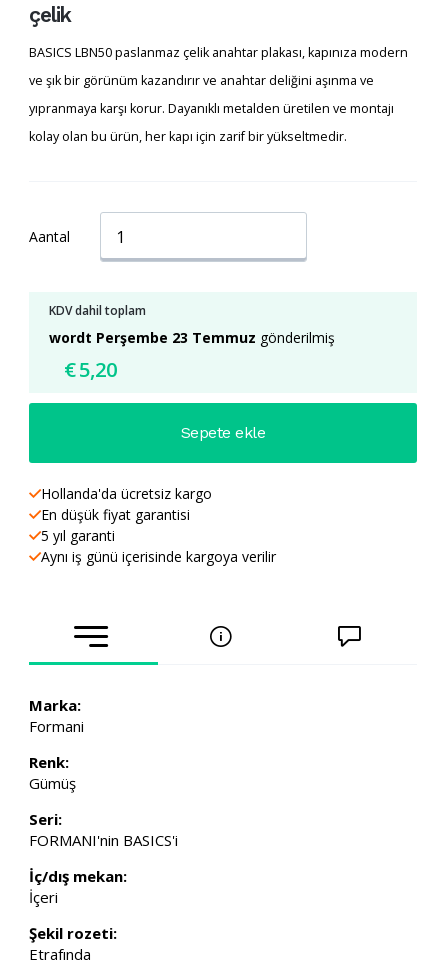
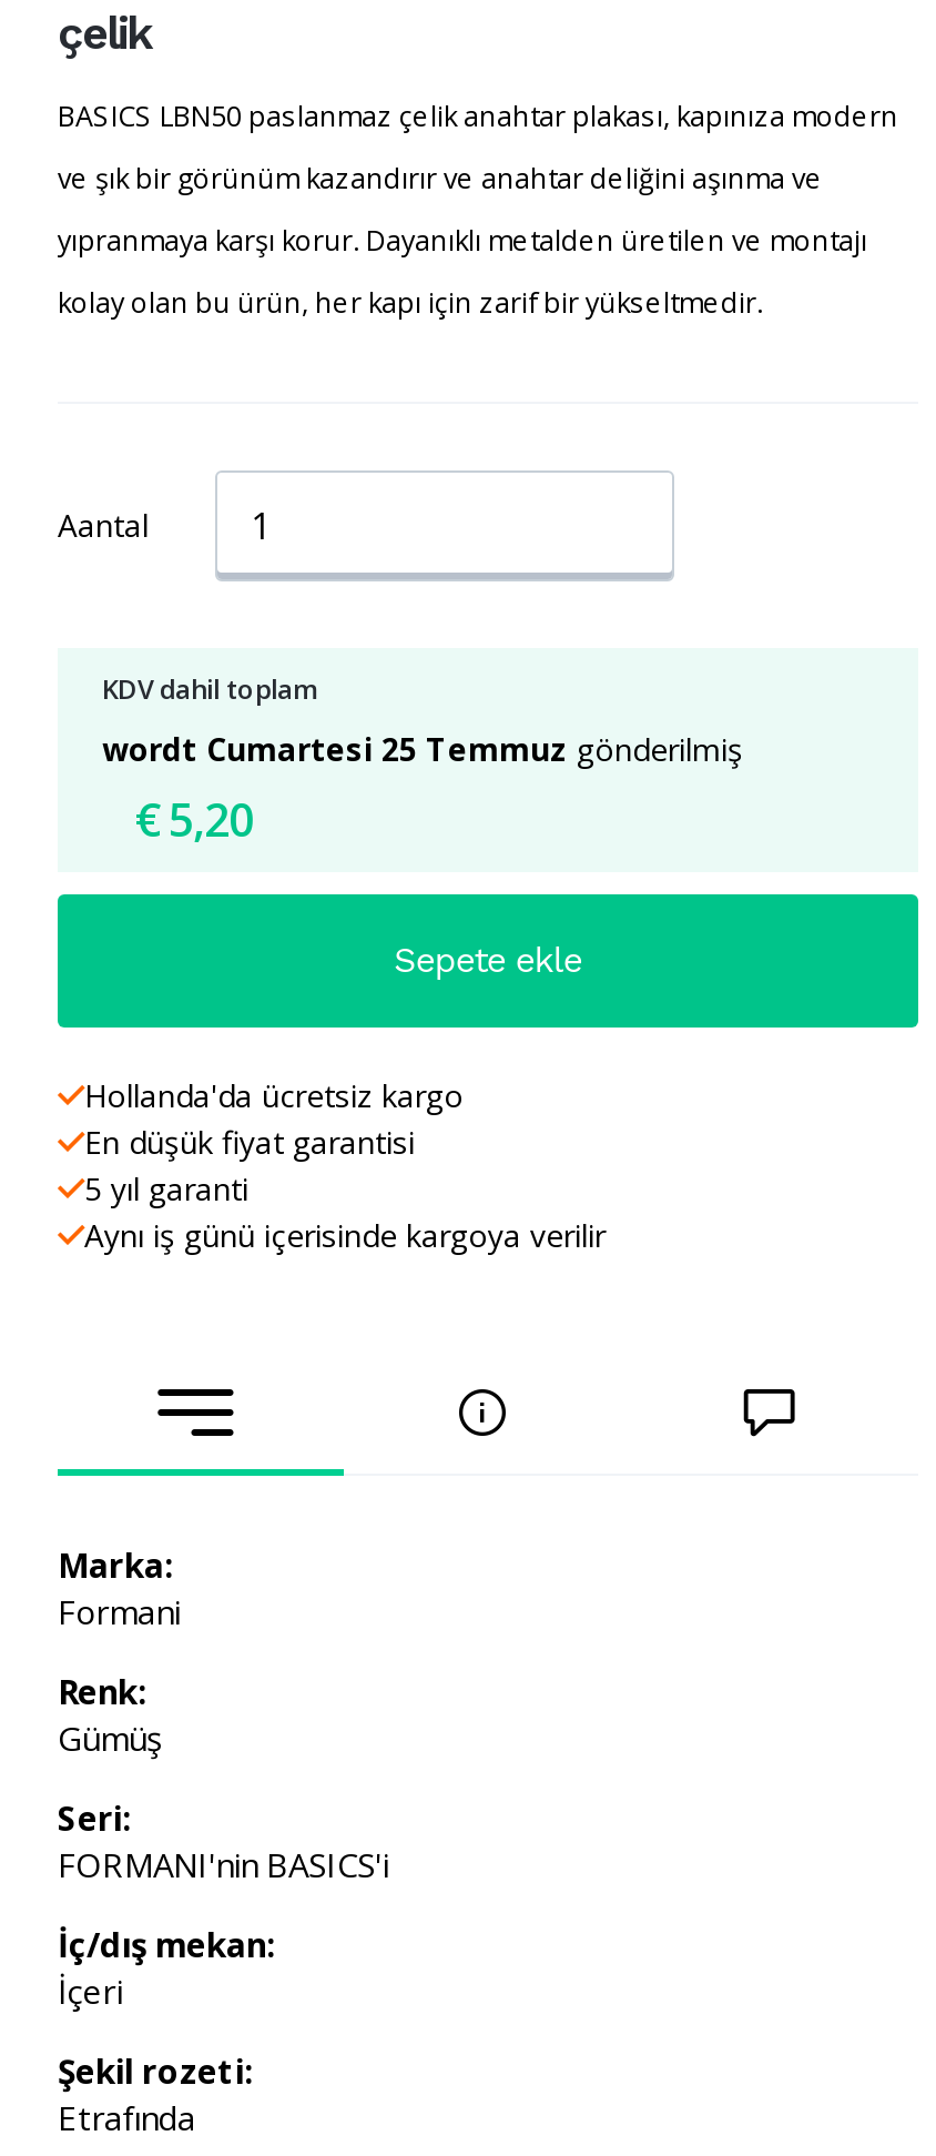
[49,328,335,347] wordt Perşembe 23 Temmuz gönderilmiş -> [102,728,743,770] wordt Cumartesi 25 Temmuz gönderilmiş

